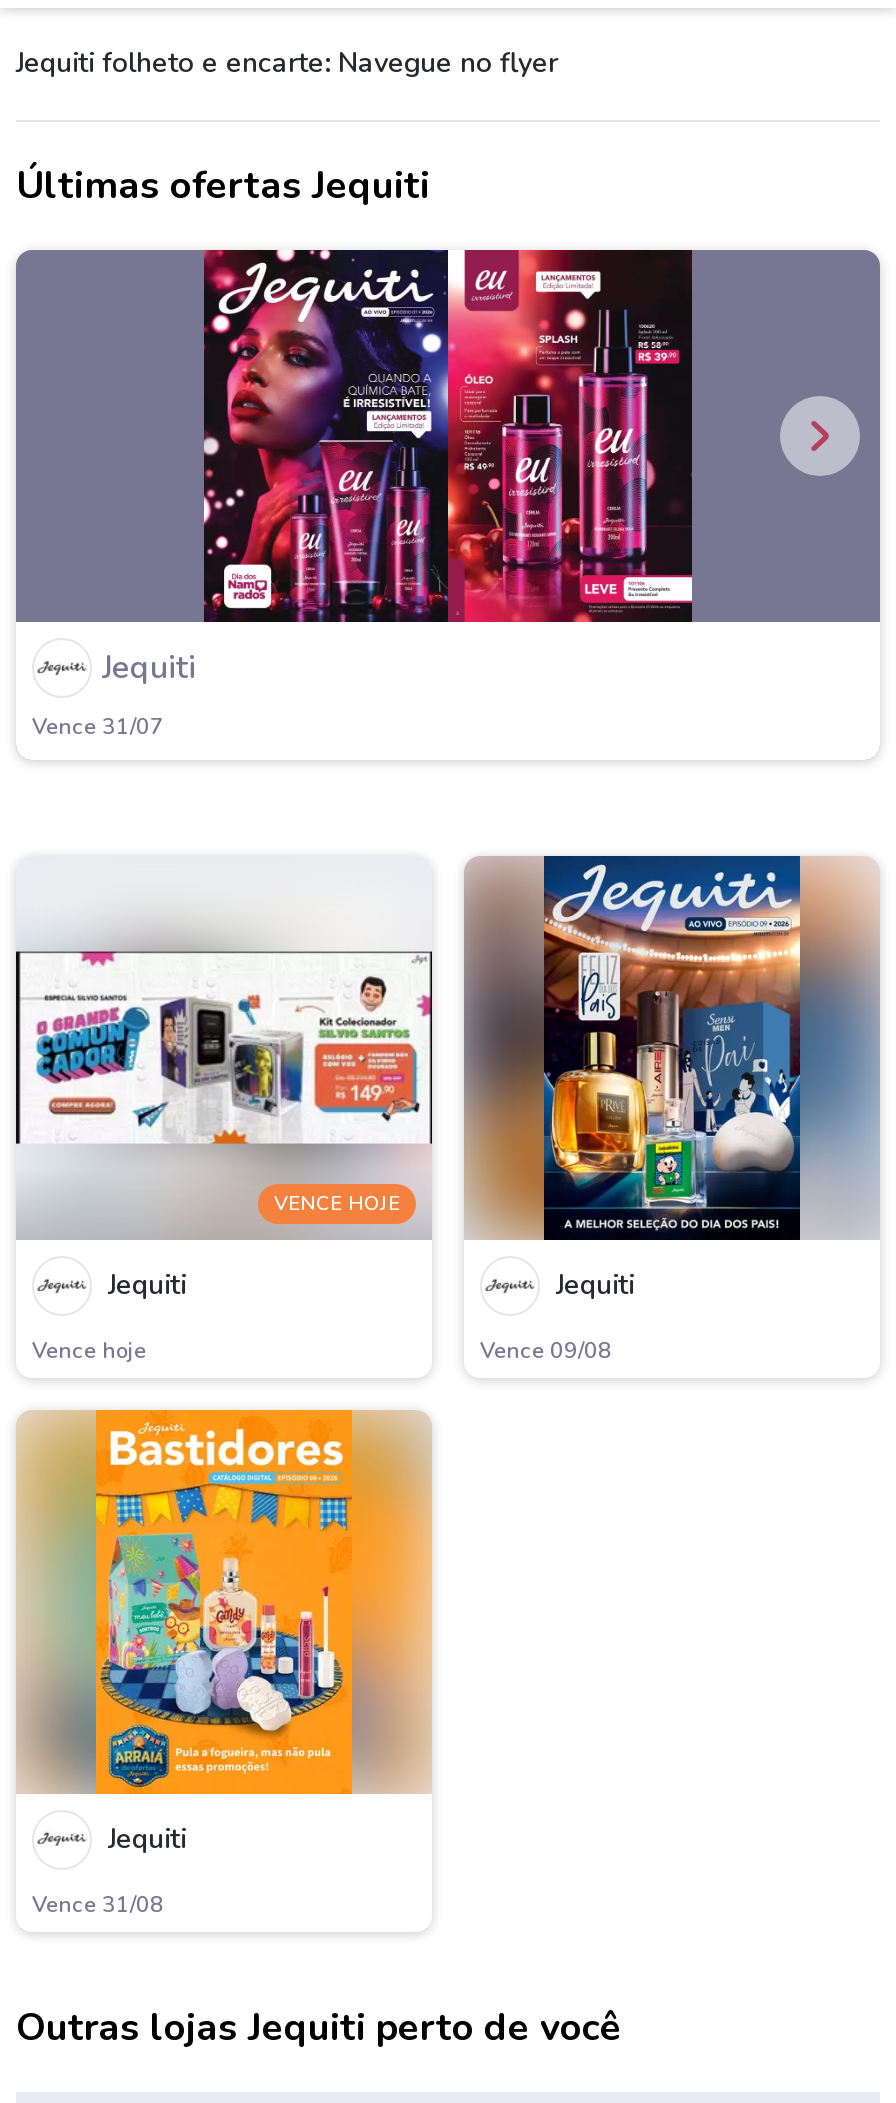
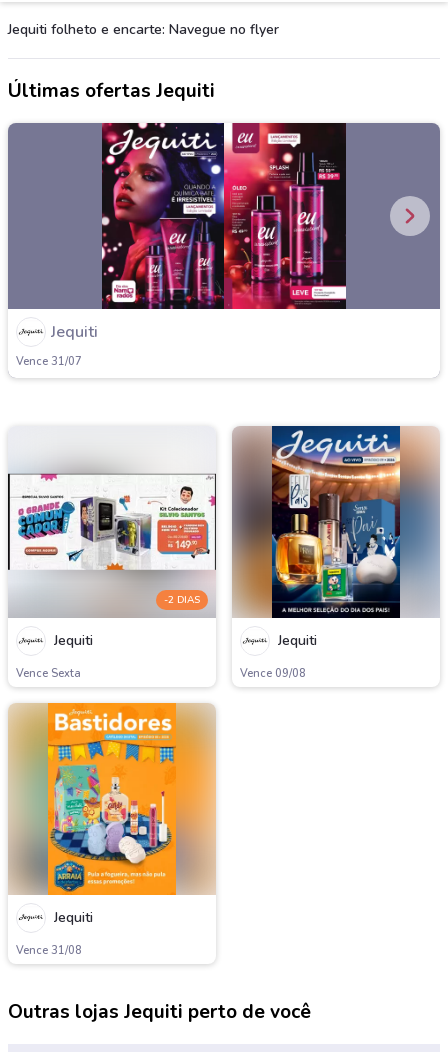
[274,1190,400,1218] VENCE HOJE -> [164,593,200,607] -2 DIAS
[32,1336,146,1366] Vence hoje -> [16,666,81,681] Vence Sexta

